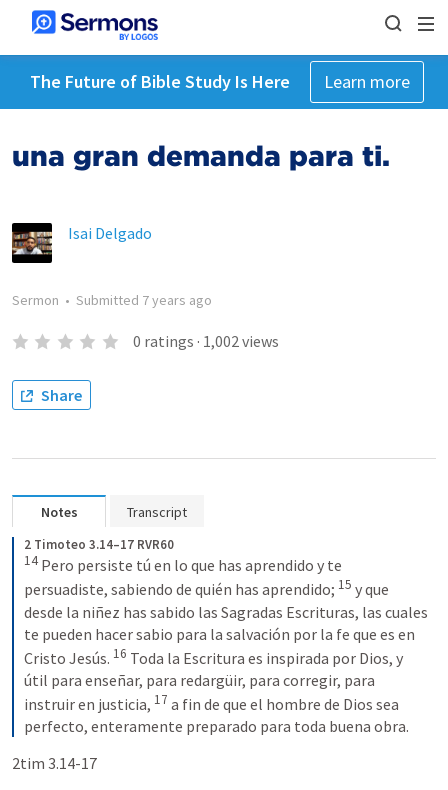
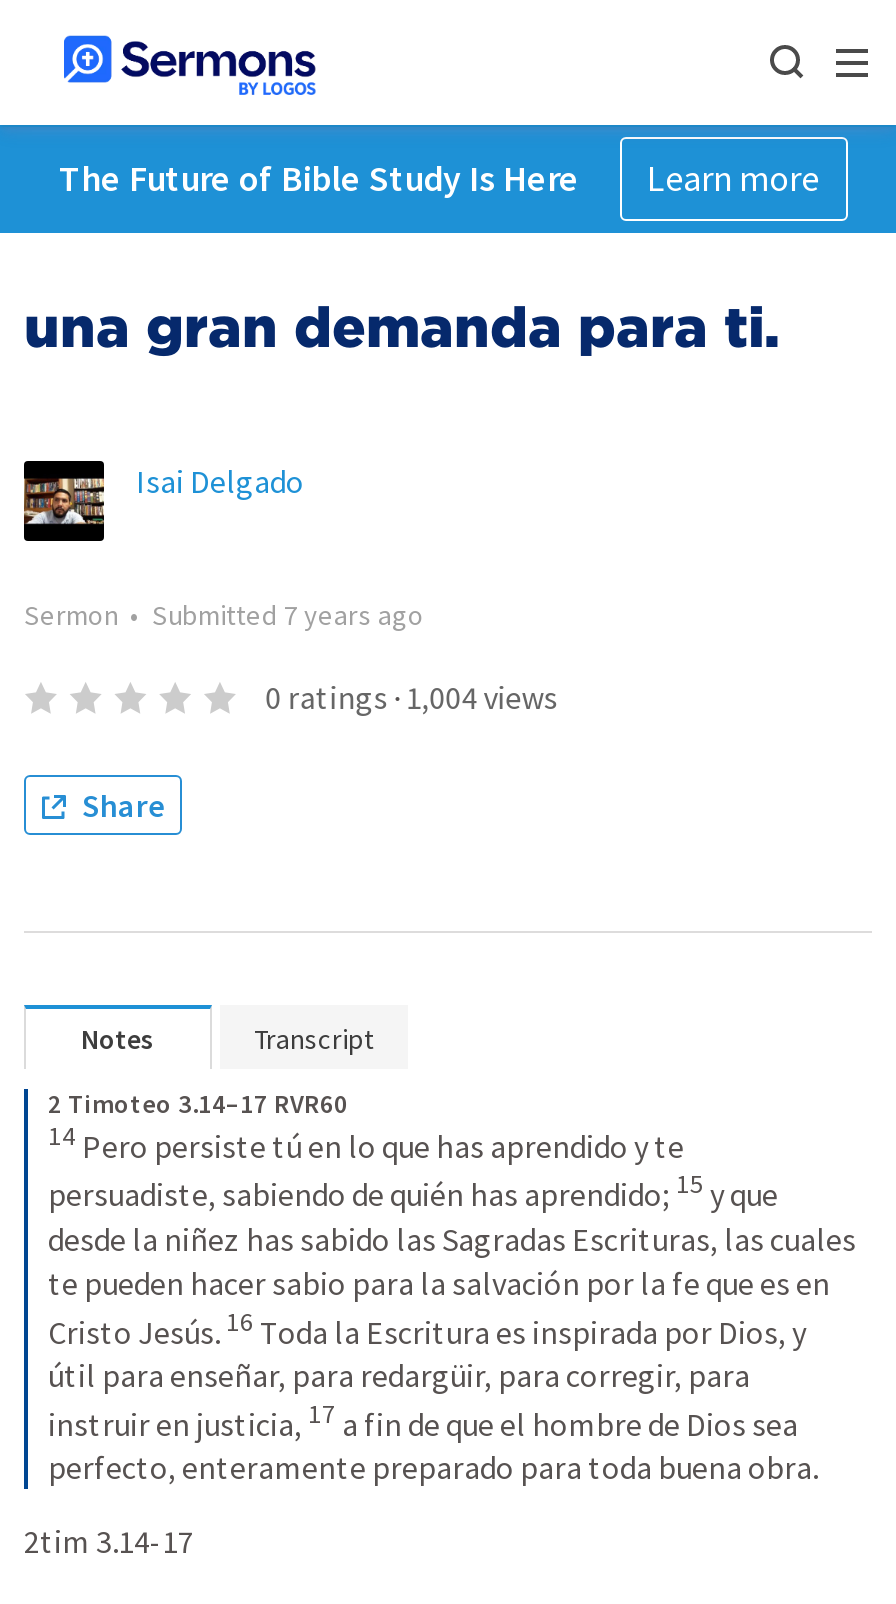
[133,331,279,351] 0 ratings · 1,002 views -> [265,677,557,717] 0 ratings · 1,004 views

